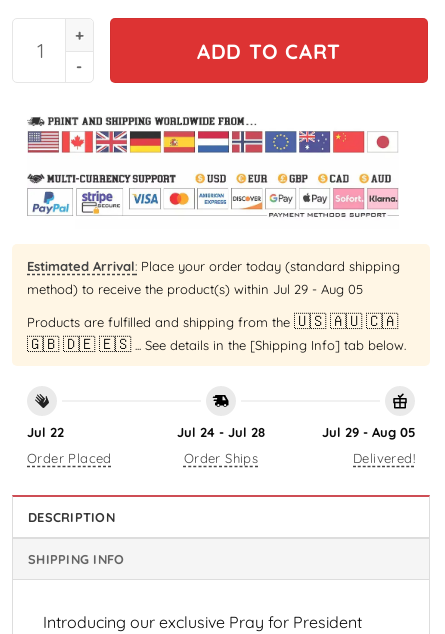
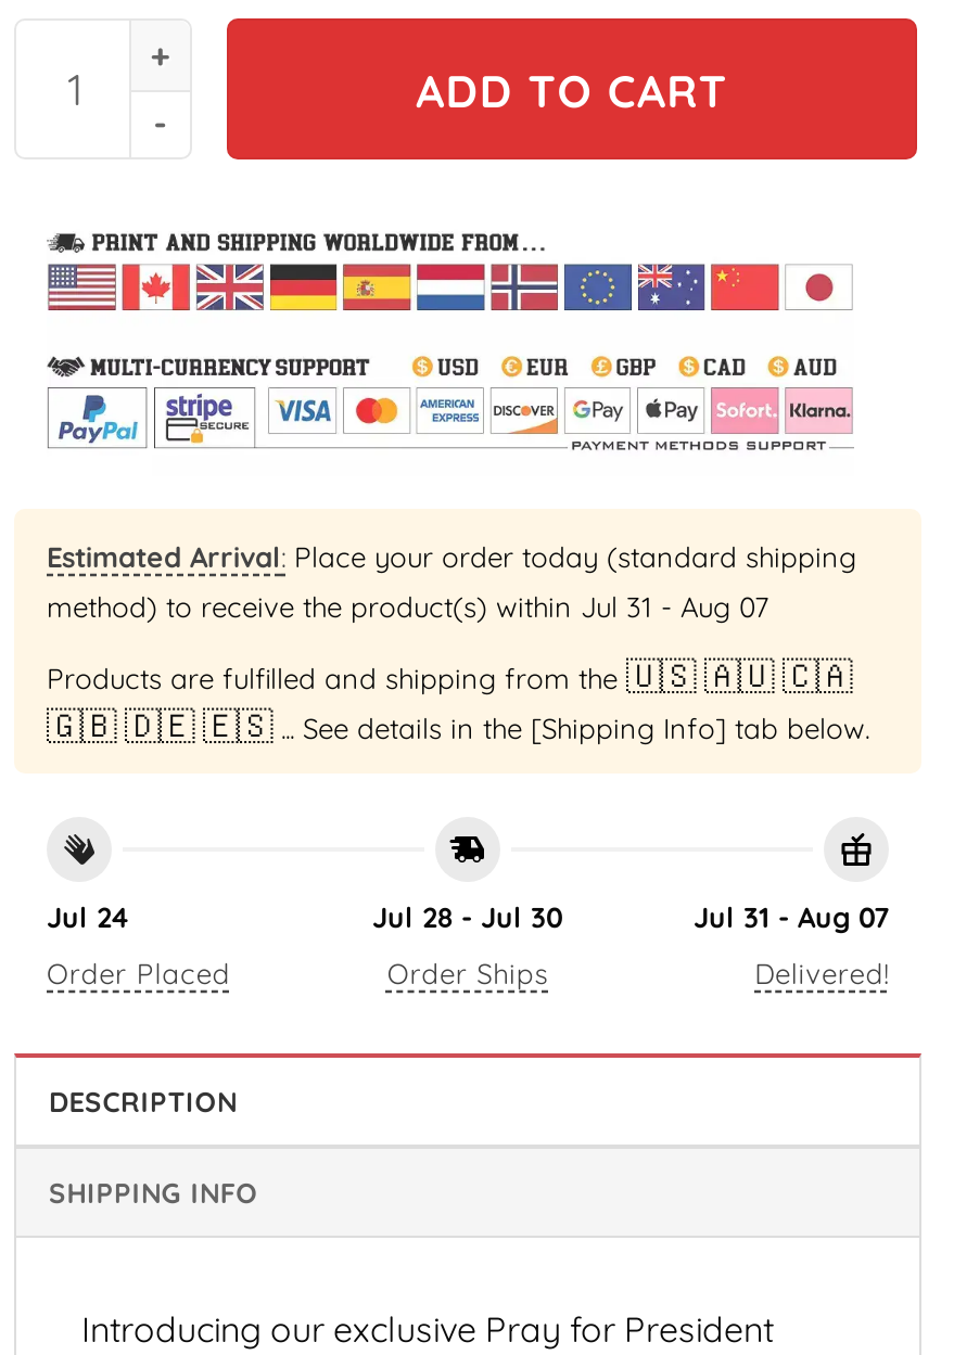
[27,281,363,297] method) to receive the product(s) within Jul 29 - Aug 05 -> [47,589,769,624] method) to receive the product(s) within Jul 31 - Aug 07
[27,424,64,440] Jul 22 -> [47,900,129,935] Jul 24
[177,424,265,440] Jul 24 - Jul 28 -> [372,900,563,935] Jul 28 - Jul 30
[322,424,415,440] Jul 29 - Aug 05 -> [694,900,889,935] Jul 31 - Aug 07

